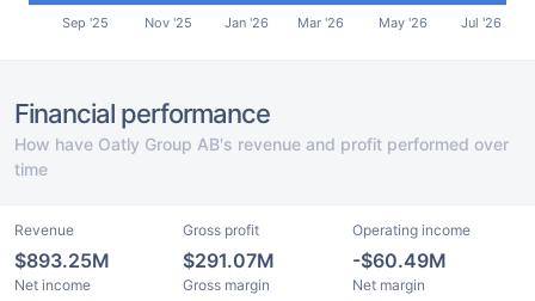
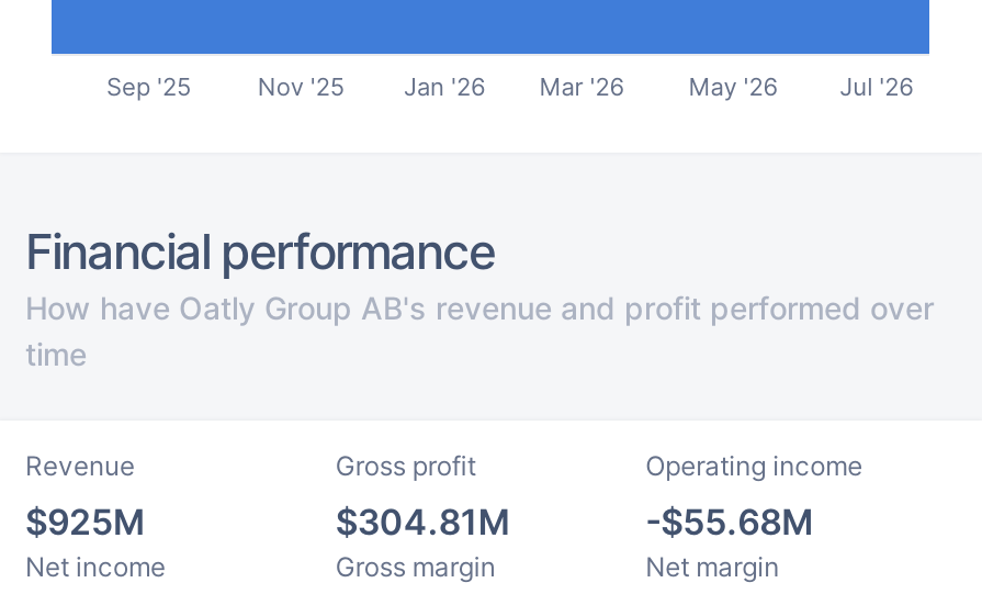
[14,248,110,272] $893.25M -> [25,499,146,543] $925M
[183,248,275,272] $291.07M -> [335,499,511,543] $304.81M
[352,248,446,272] -$60.49M -> [646,499,815,543] -$55.68M

